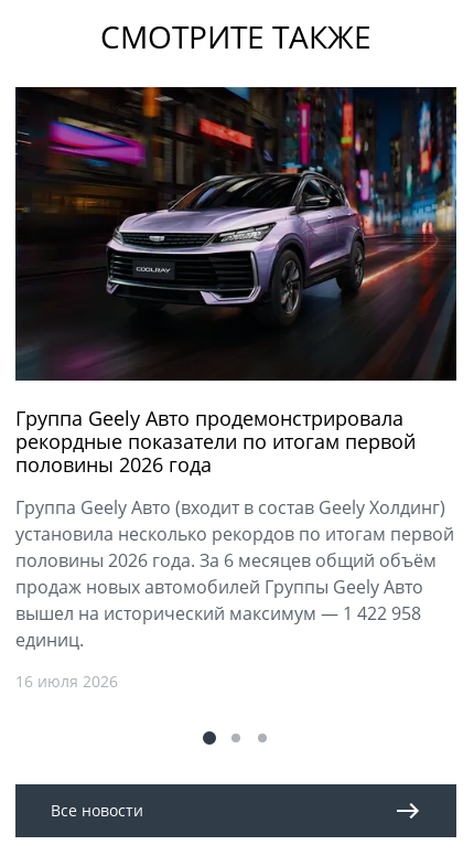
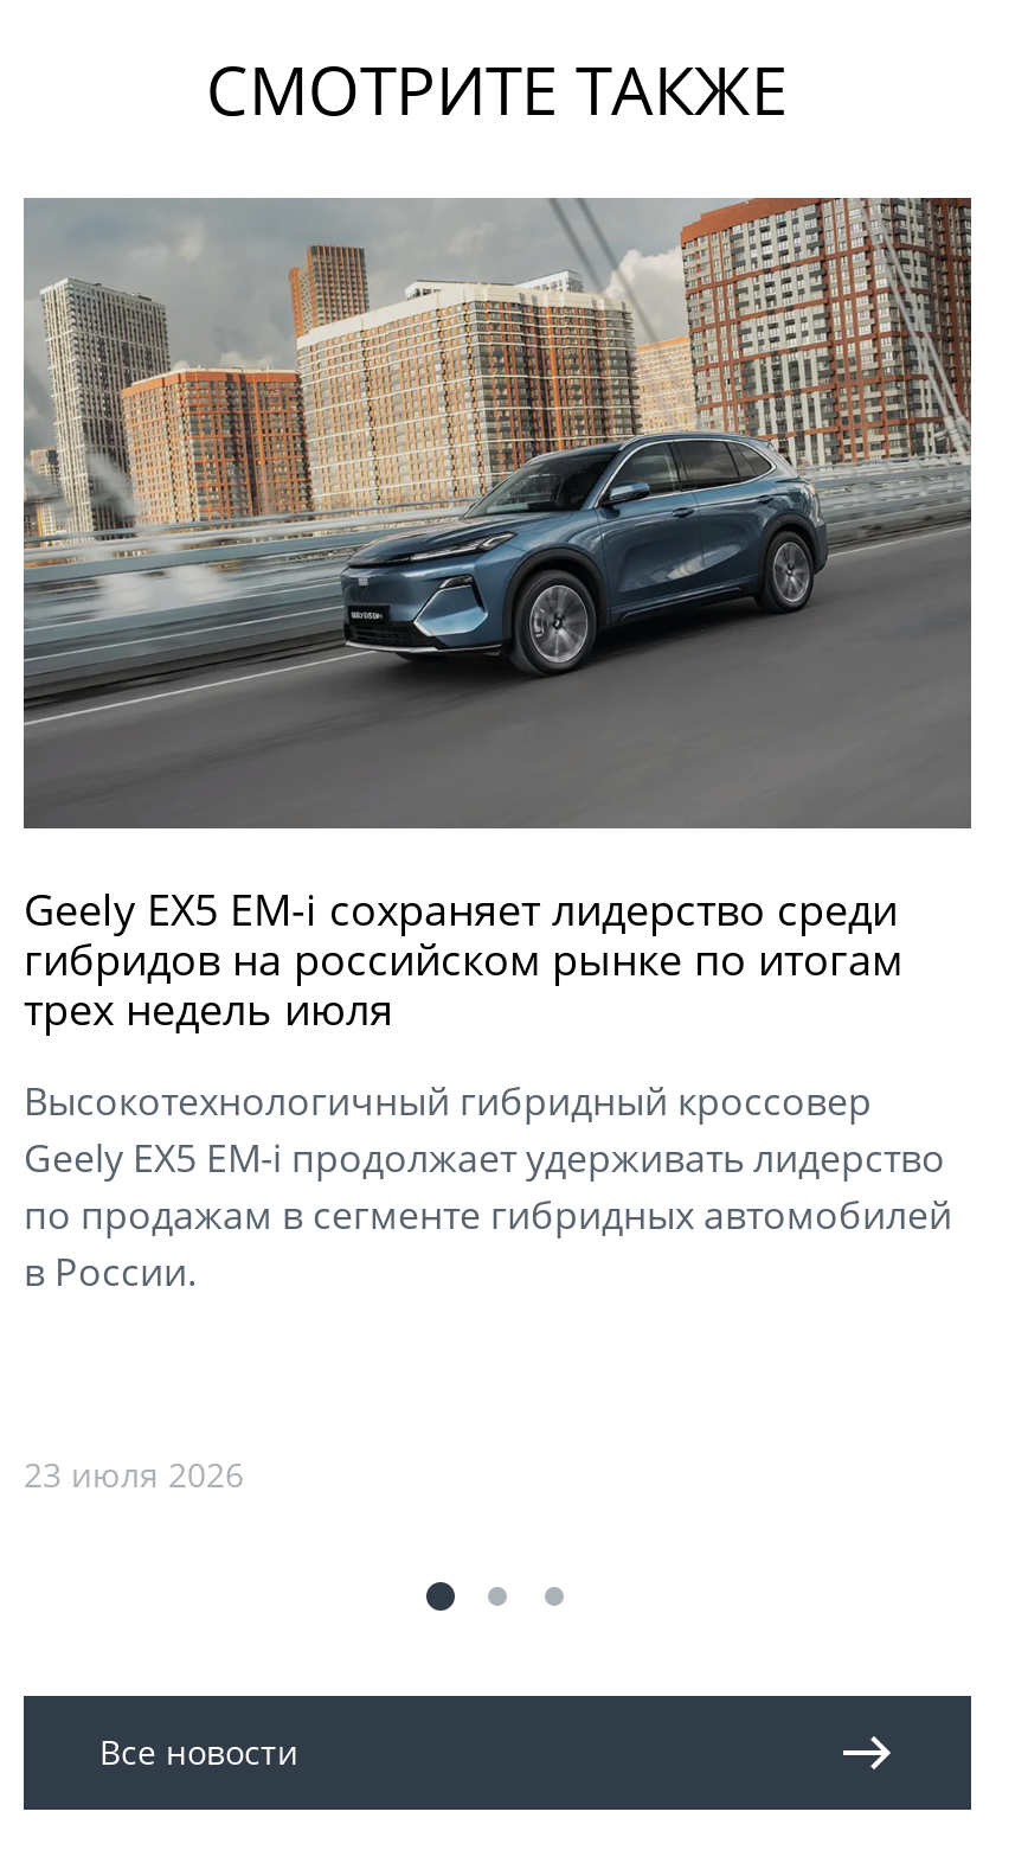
[14,86,457,478] [image] | Группа Geely Авто продемонстрировала | рекордные показатели по итогам первой | половины 2026 года -> [21,196,974,1038] [image] | Geely EX5 EM-i сохраняет лидерство среди | гибридов на российском рынке по итогам | трех недель июля
[15,496,454,653] Группа Geely Авто (входит в состав Geely Холдинг) | установила несколько рекордов по итогам первой | половины 2026 года. За 6 месяцев общий объём | продаж новых автомобилей Группы Geely Авто | вышел на исторический максимум — 1 422 958 | единиц. -> [24,1076,952,1299] Высокотехнологичный гибридный кроссовер | Geely EX5 EM-i продолжает удерживать лидерство | по продажам в сегменте гибридных автомобилей | в России.
[15,671,118,692] 16 июля 2026 -> [24,1453,244,1498] 23 июля 2026

